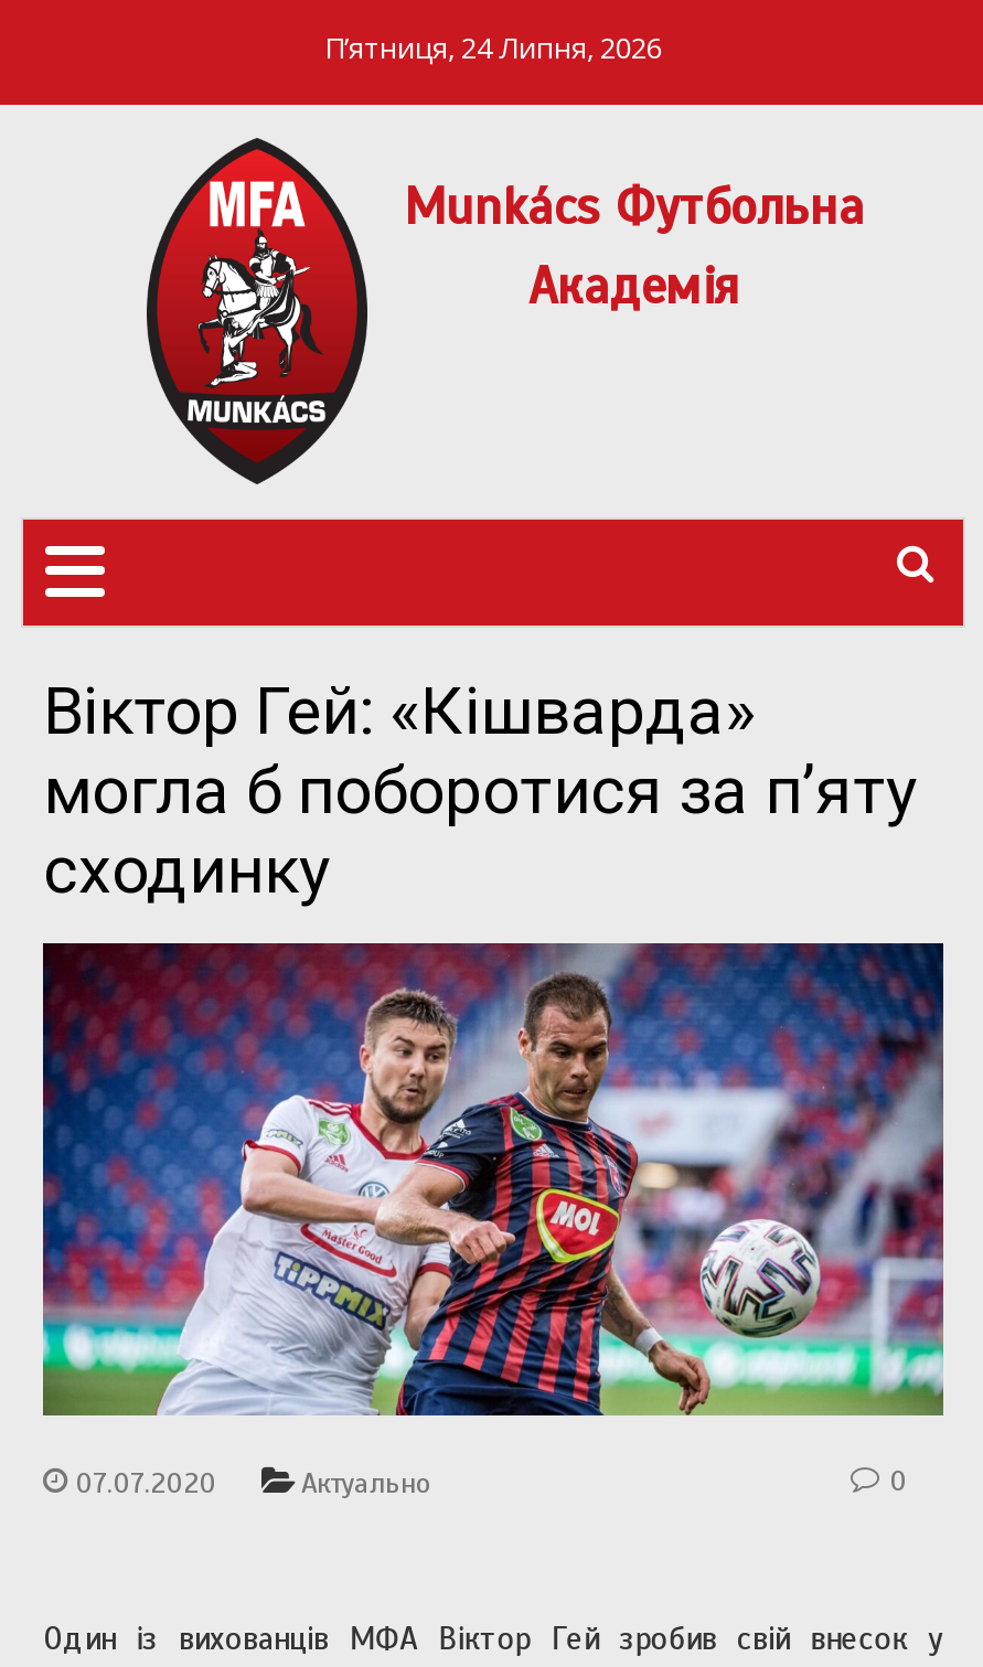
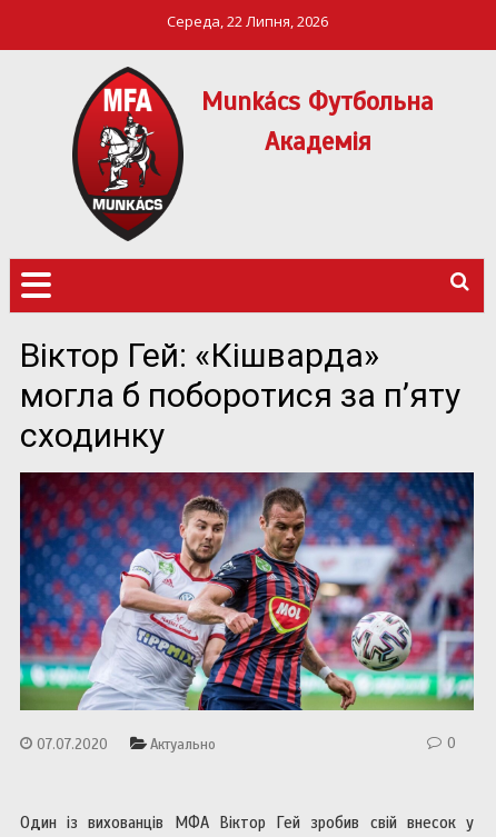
[324,28,662,67] П’ятниця, 24 Липня, 2026 -> [166,11,328,31] Середа, 22 Липня, 2026

